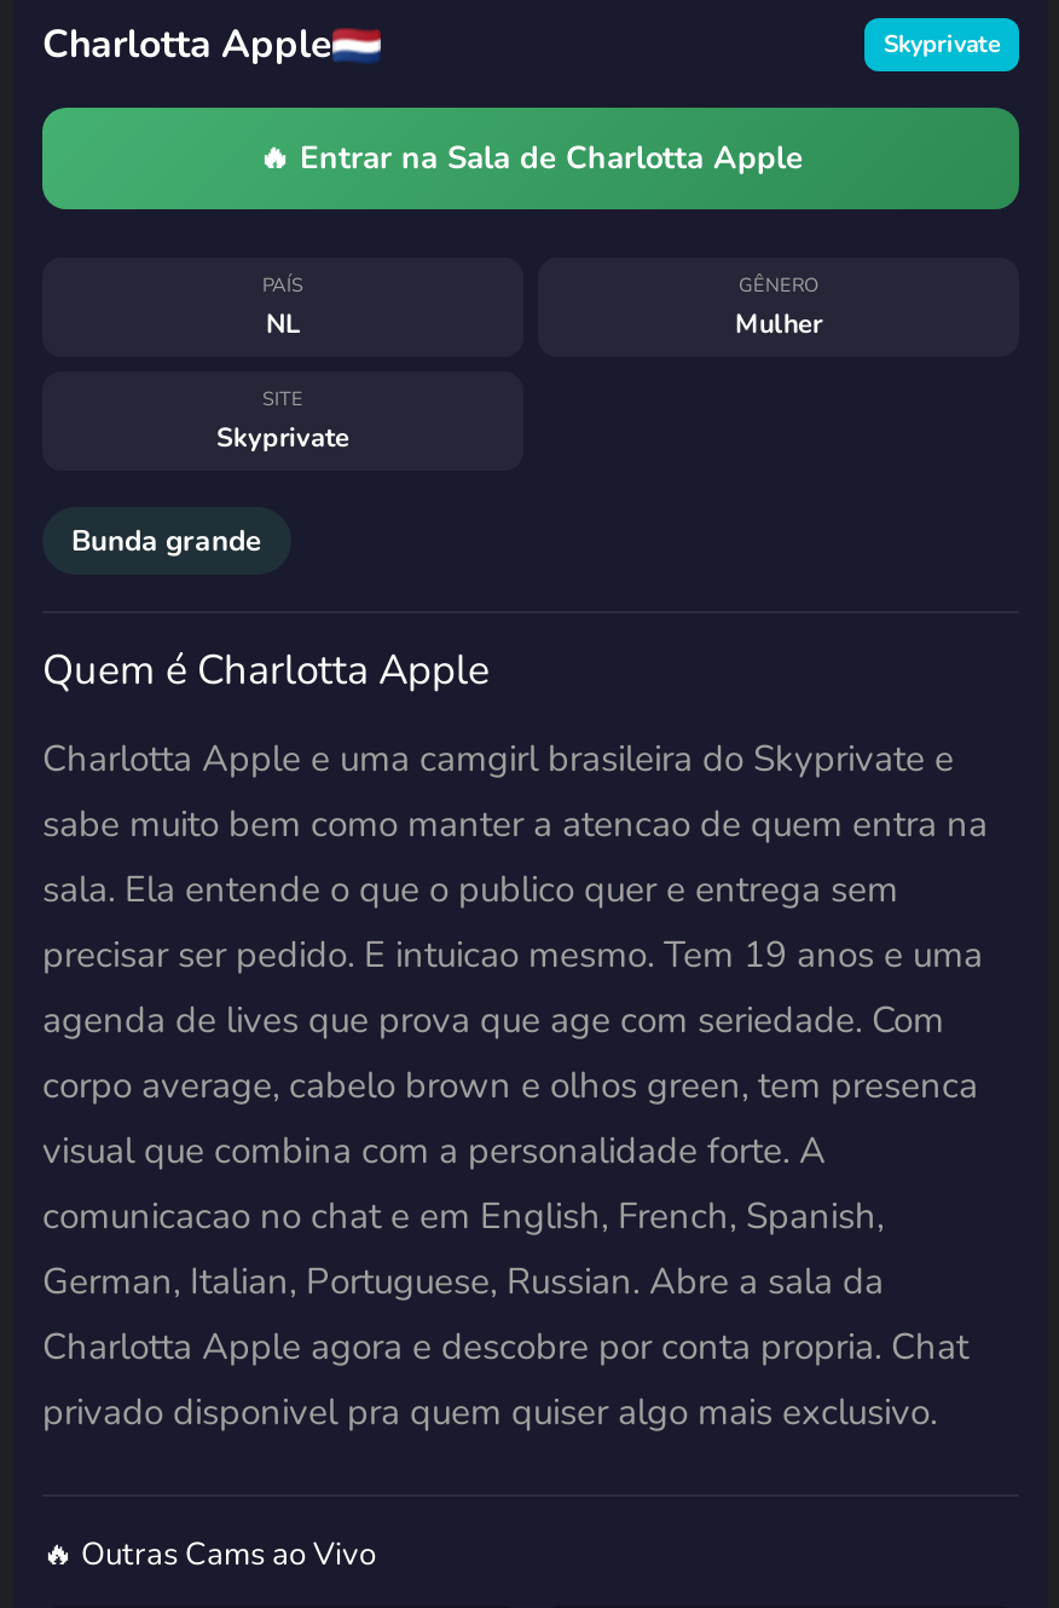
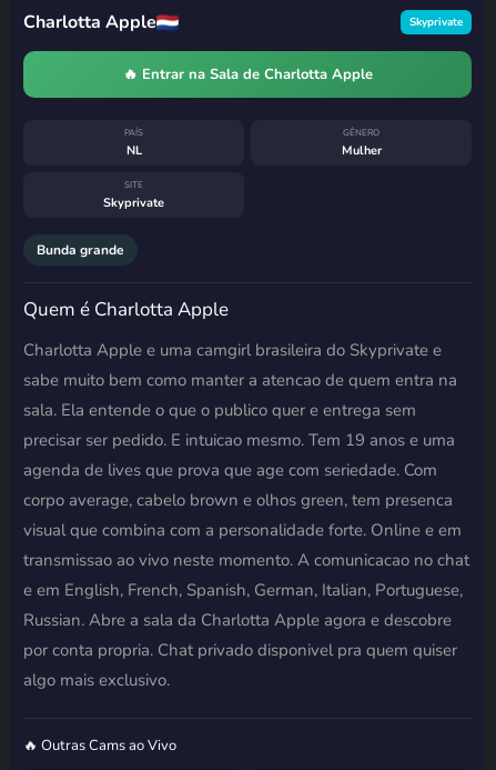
[42,1126,968,1436] visual que combina com a personalidade forte. A | comunicacao no chat e em English, French, Spanish, | German, Italian, Portuguese, Russian. Abre a sala da | Charlotta Apple agora e descobre por conta propria. Chat | privado disponivel pra quem quiser algo mais exclusivo. -> [23,519,469,691] visual que combina com a personalidade forte. Online e em | transmissao ao vivo neste momento. A comunicacao no chat | e em English, French, Spanish, German, Italian, Portuguese, | Russian. Abre a sala da Charlotta Apple agora e descobre | por conta propria. Chat privado disponivel pra quem quiser | algo mais exclusivo.

